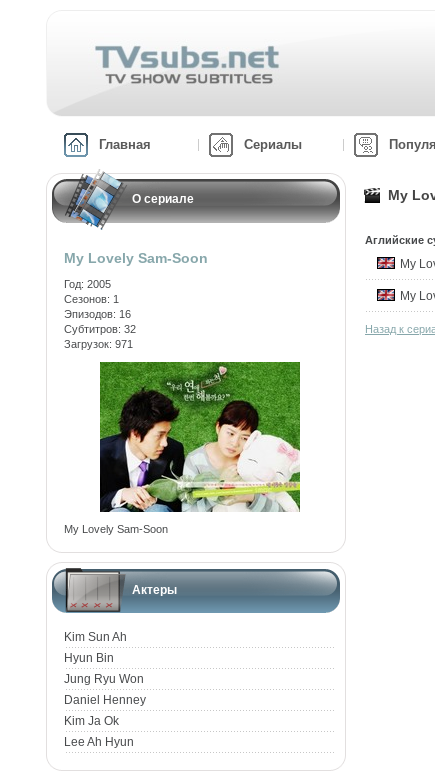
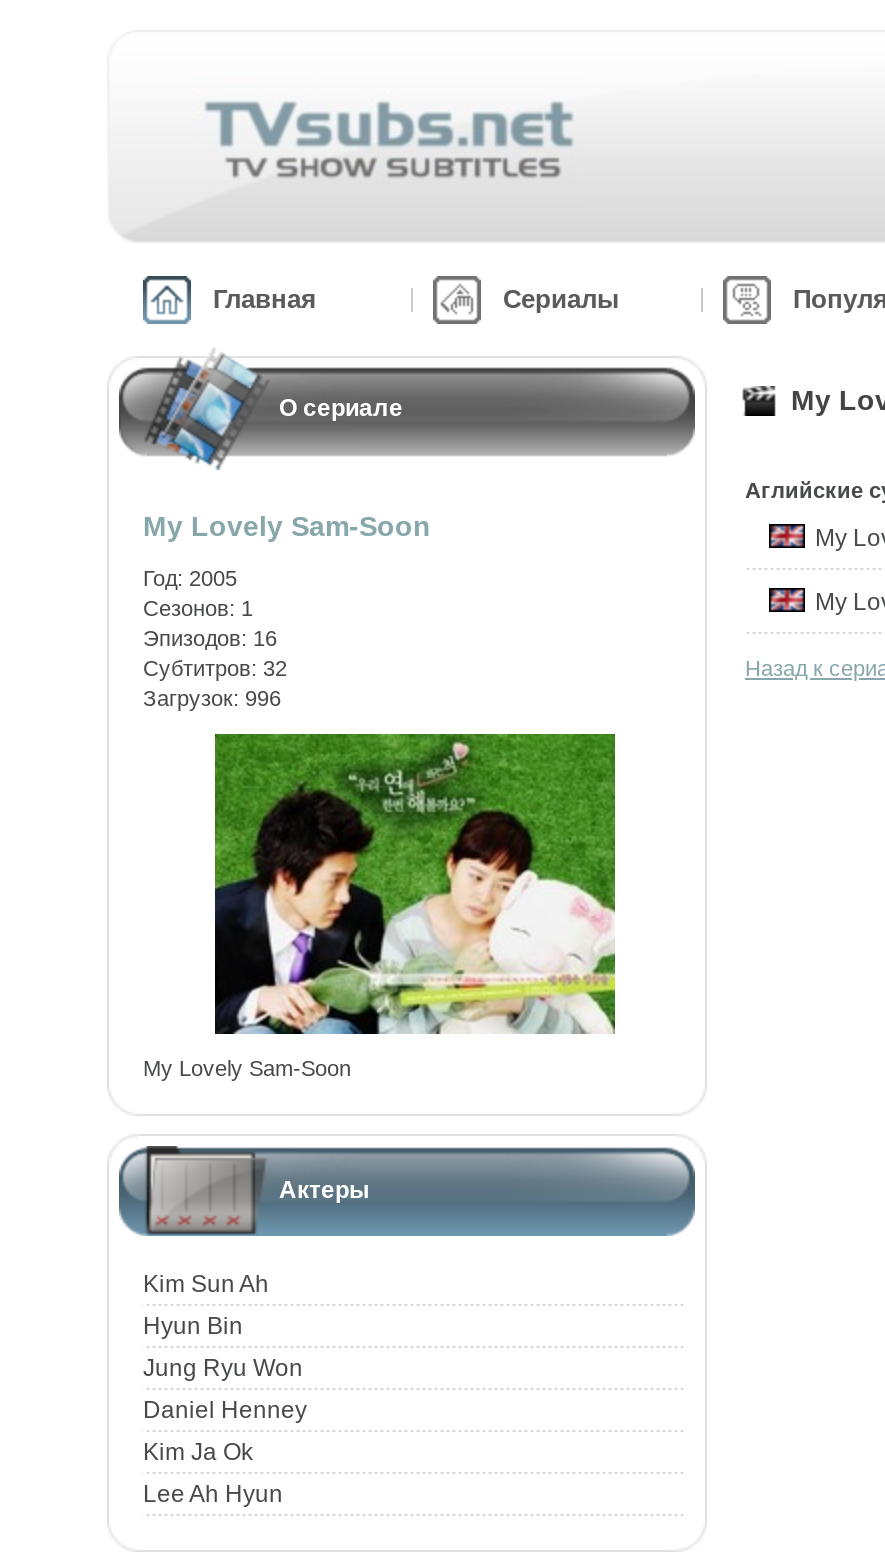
[64,338,133,350] Загрузок: 971 -> [143,686,281,710] Загрузок: 996

